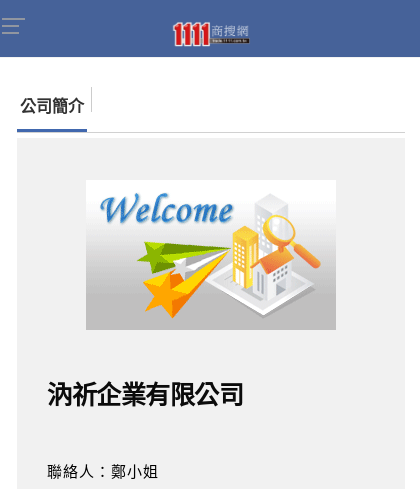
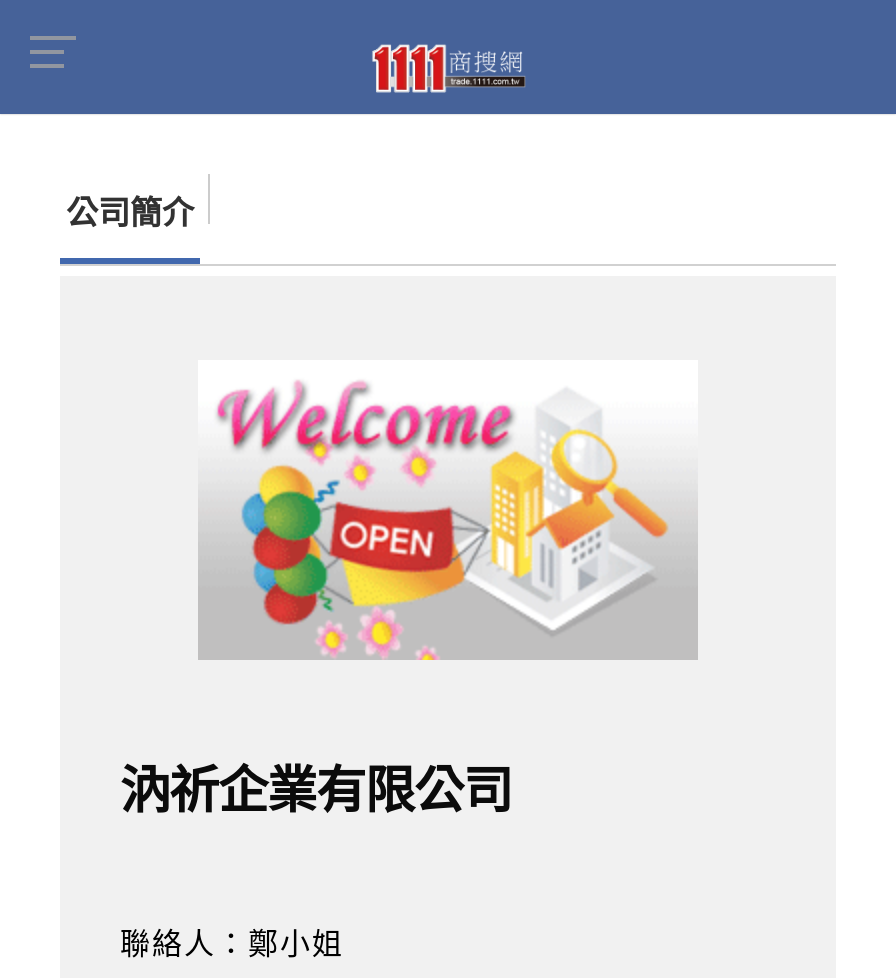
[96,191,243,330] [image] -> [216,380,516,662] [image]

